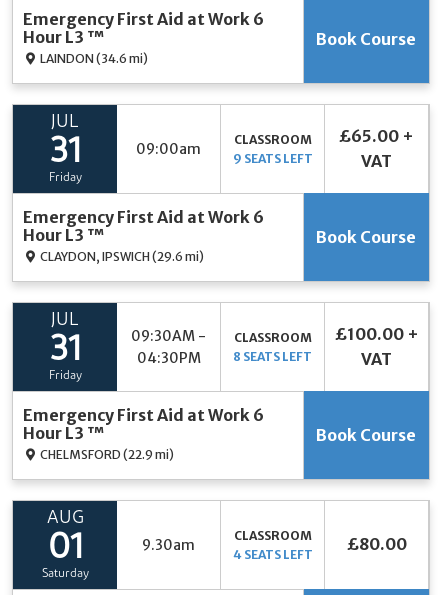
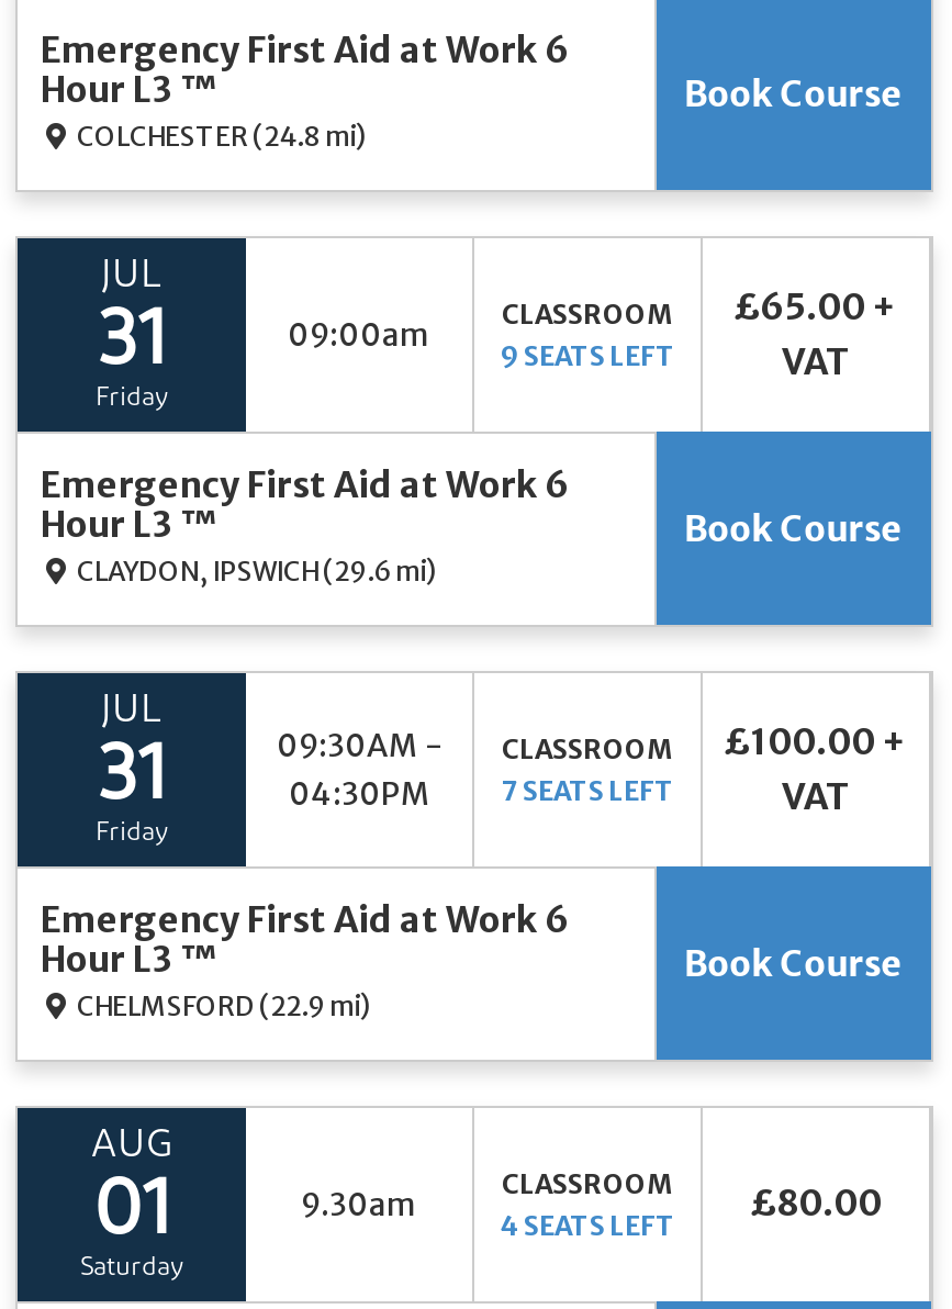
[38,51,148,66] LAINDON (34.6 mi) -> [72,120,367,153] COLCHESTER (24.8 mi)
[233,349,312,364] 8 SEATS LEFT -> [501,774,674,807] 7 SEATS LEFT

